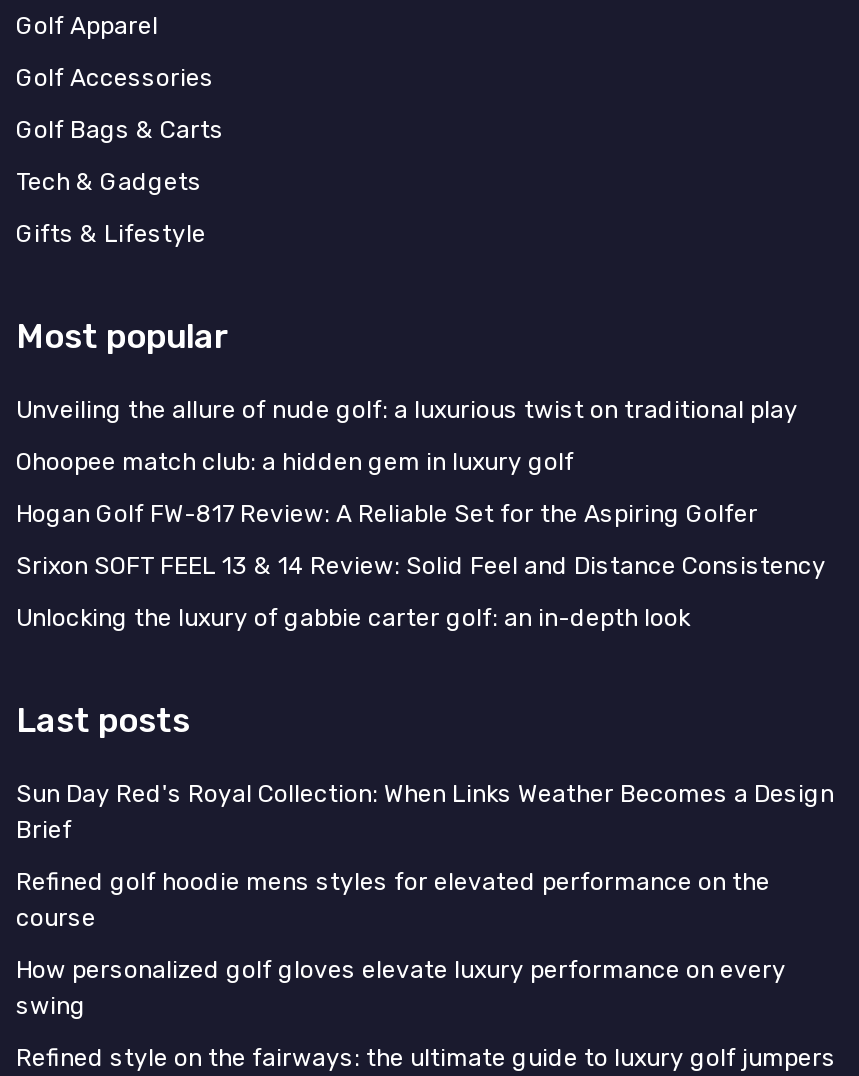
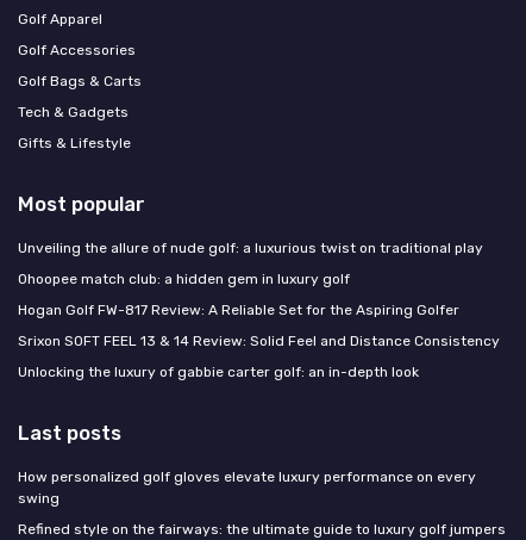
[16,780,834,932] Sun Day Red's Royal Collection: When Links Weather Becomes a Design | Brief | Refined golf hoodie mens styles for elevated performance on the | course -> none

